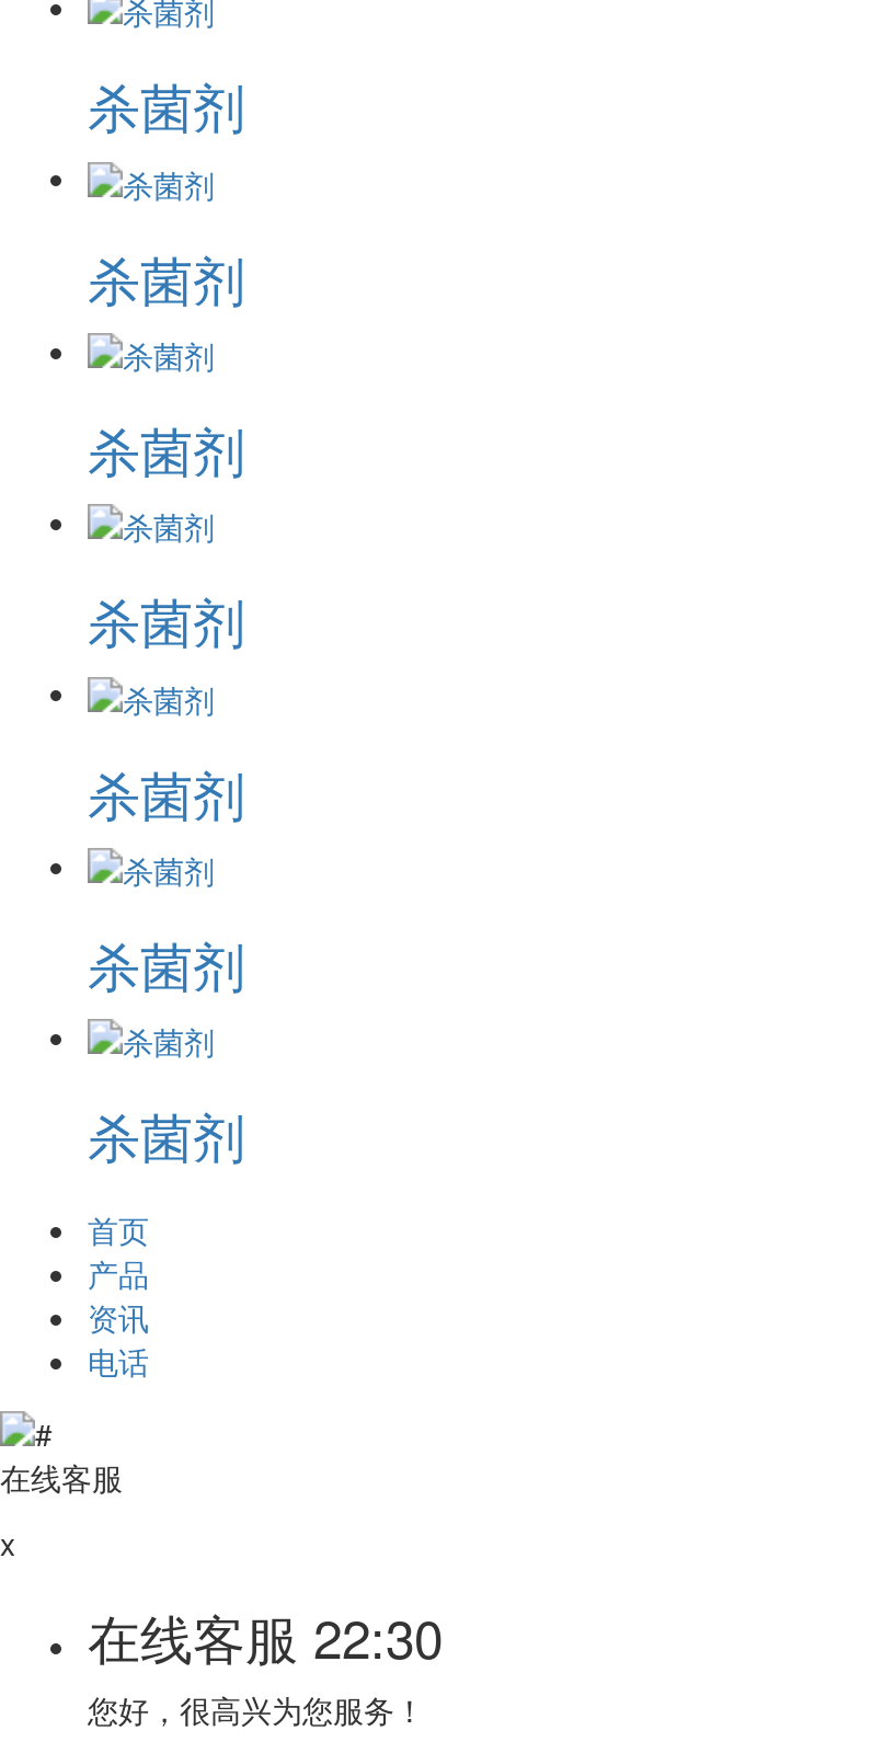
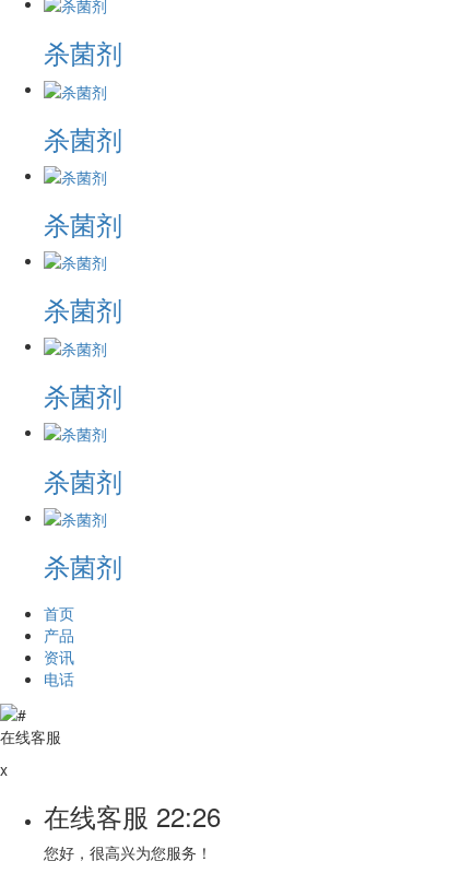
[88,1597,443,1673] 在线客服22:30 -> [44,796,221,834] 在线客服22:26

